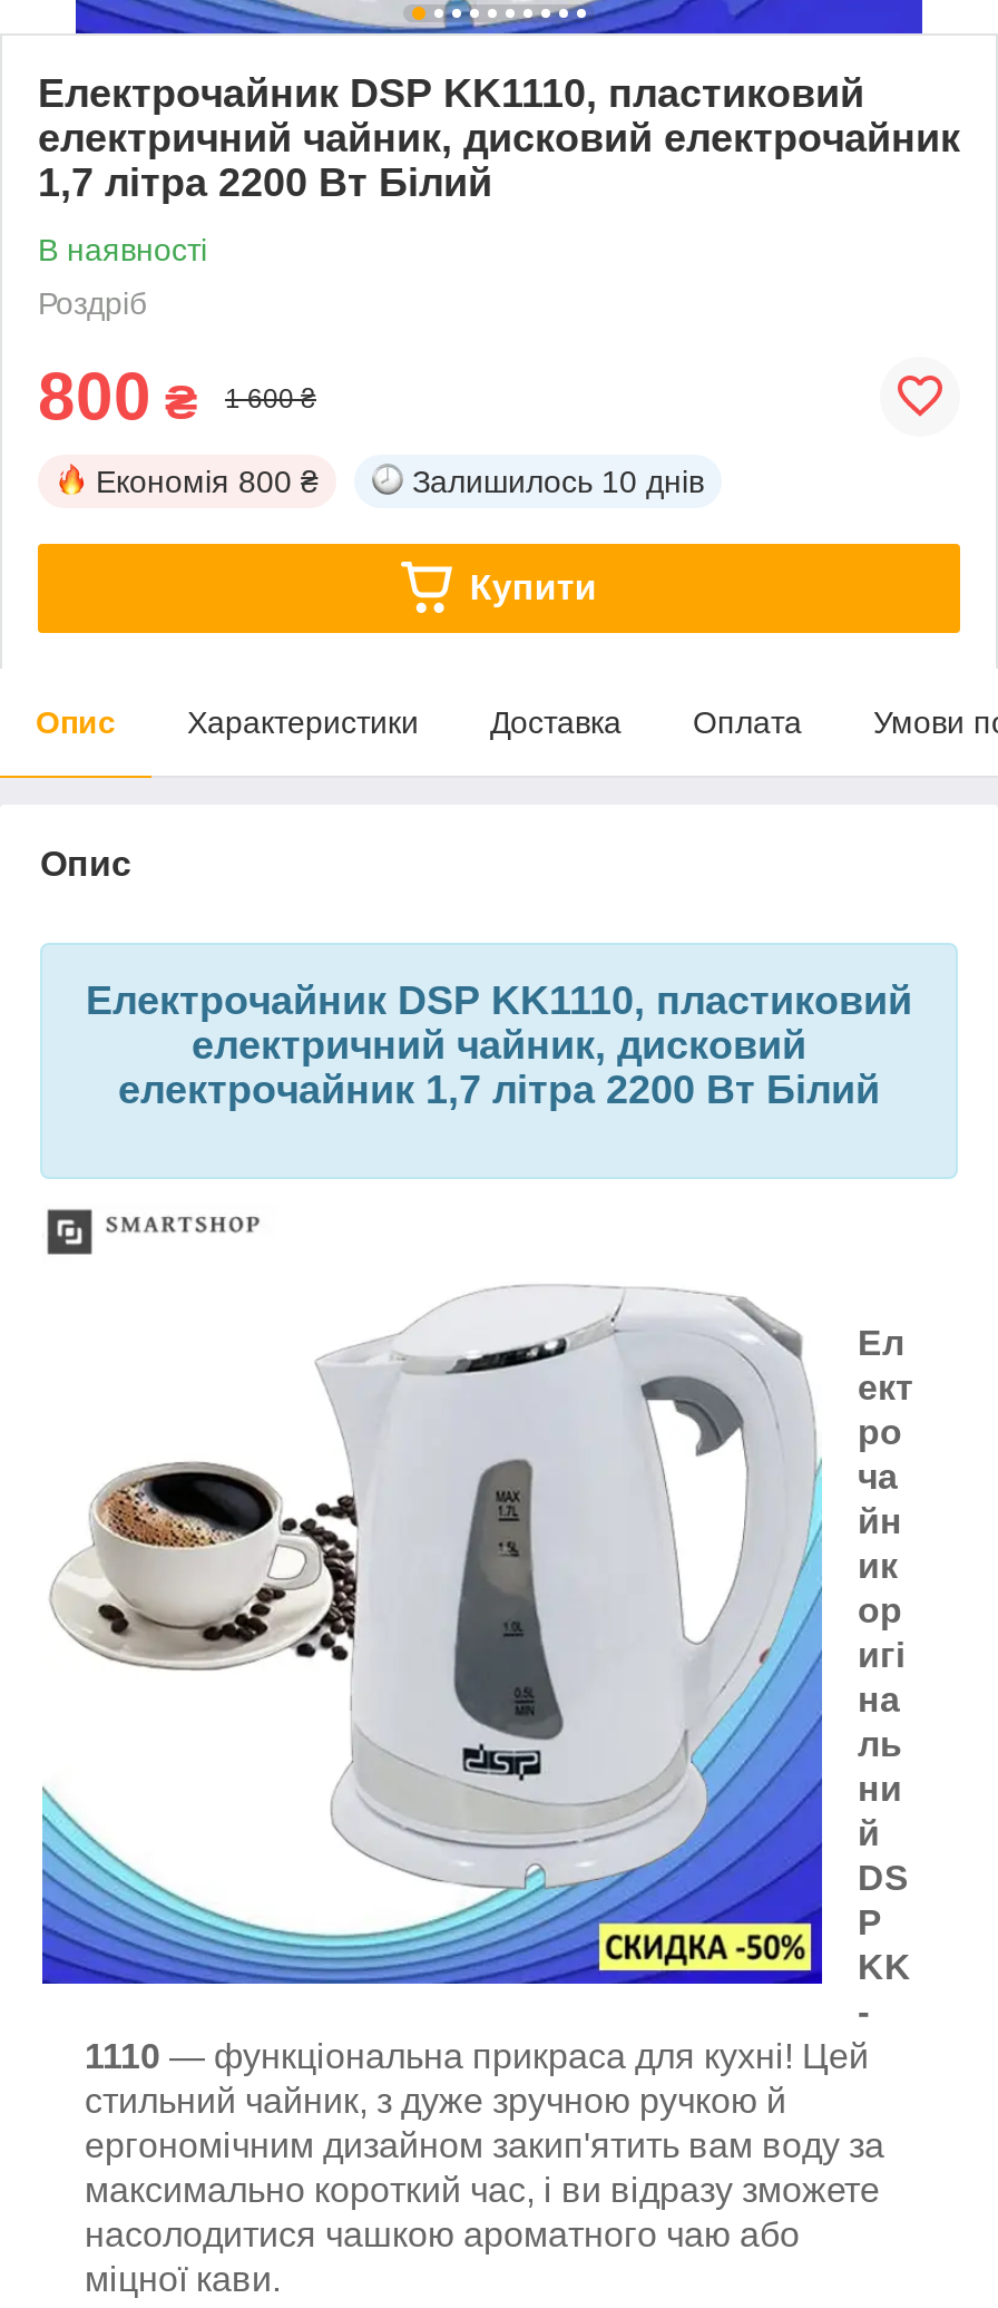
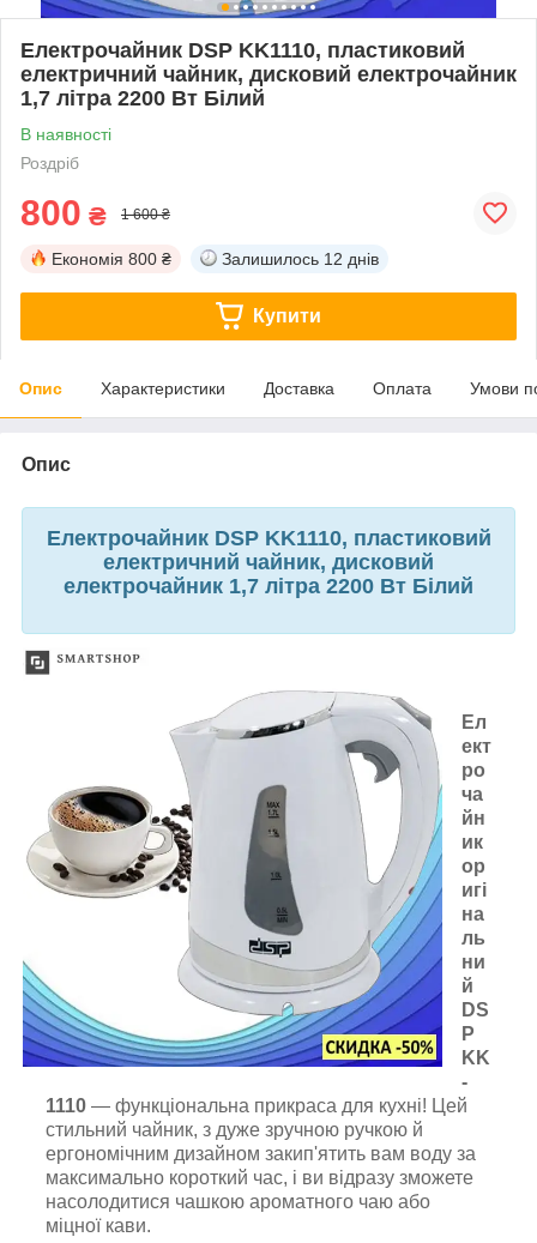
[412,463,704,499] Залишилось 10 днів -> [222,249,379,268] Залишилось 12 днів

